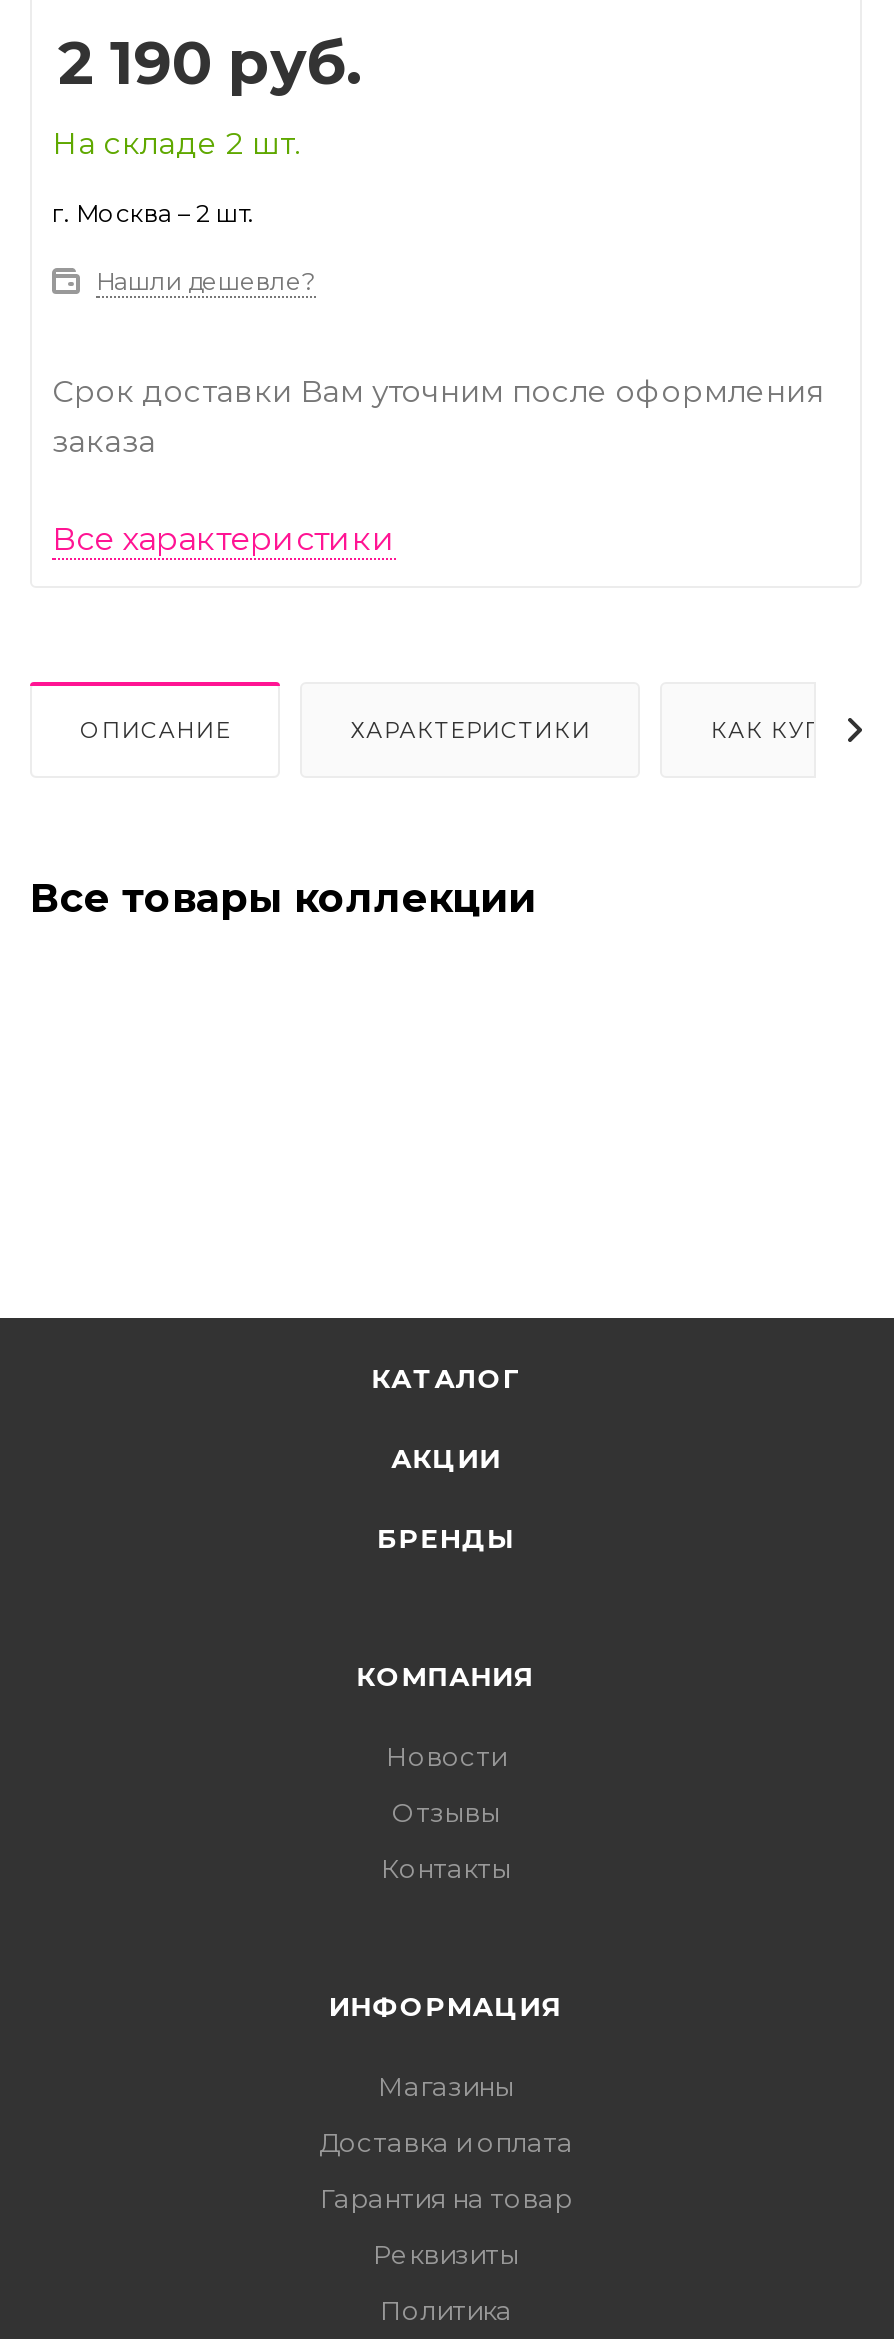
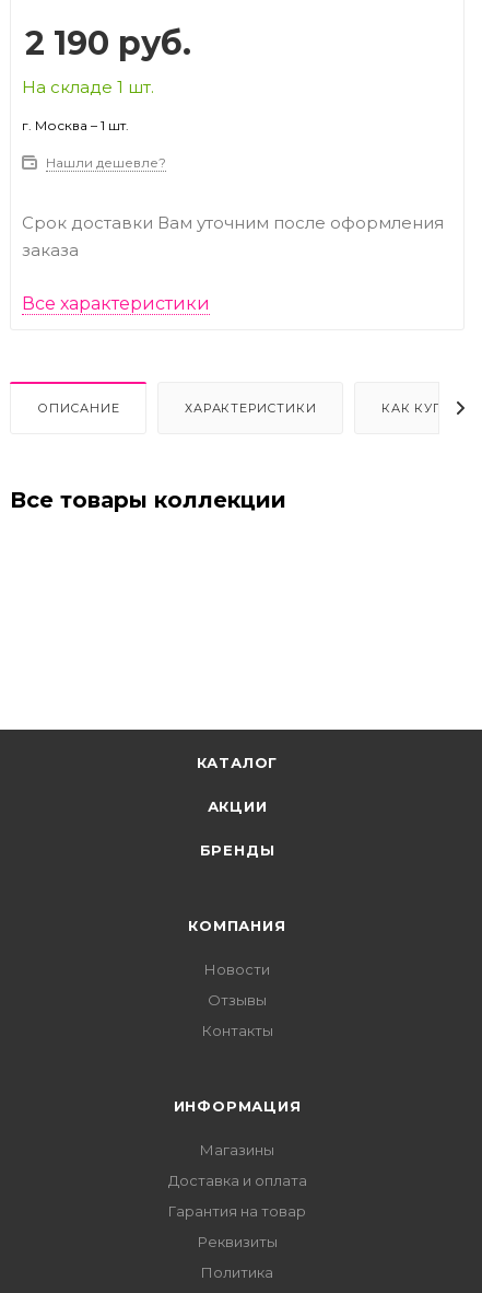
[52,124,300,162] На складе 2 шт. -> [22,77,154,97] На складе 1 шт.
[52,198,254,228] г. Москва – 2 шт. -> [22,117,129,133] г. Москва – 1 шт.

